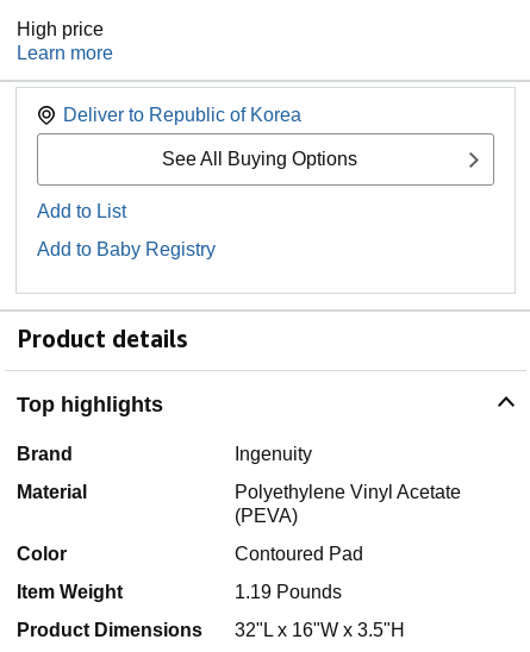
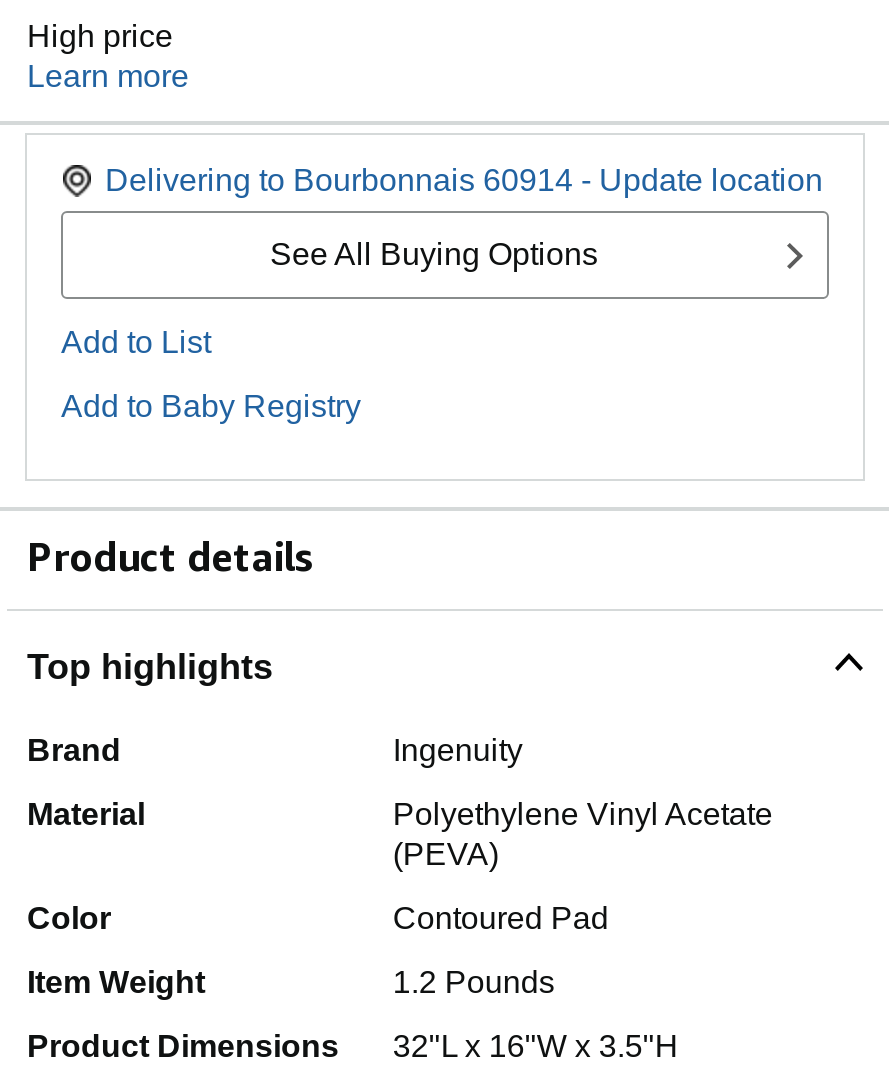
[63,105,301,125] Deliver to Republic of Korea -> [105,162,823,196] Delivering to Bourbonnais 60914 - Update location
[235,582,342,602] 1.19 Pounds -> [393,965,555,999] 1.2 Pounds

